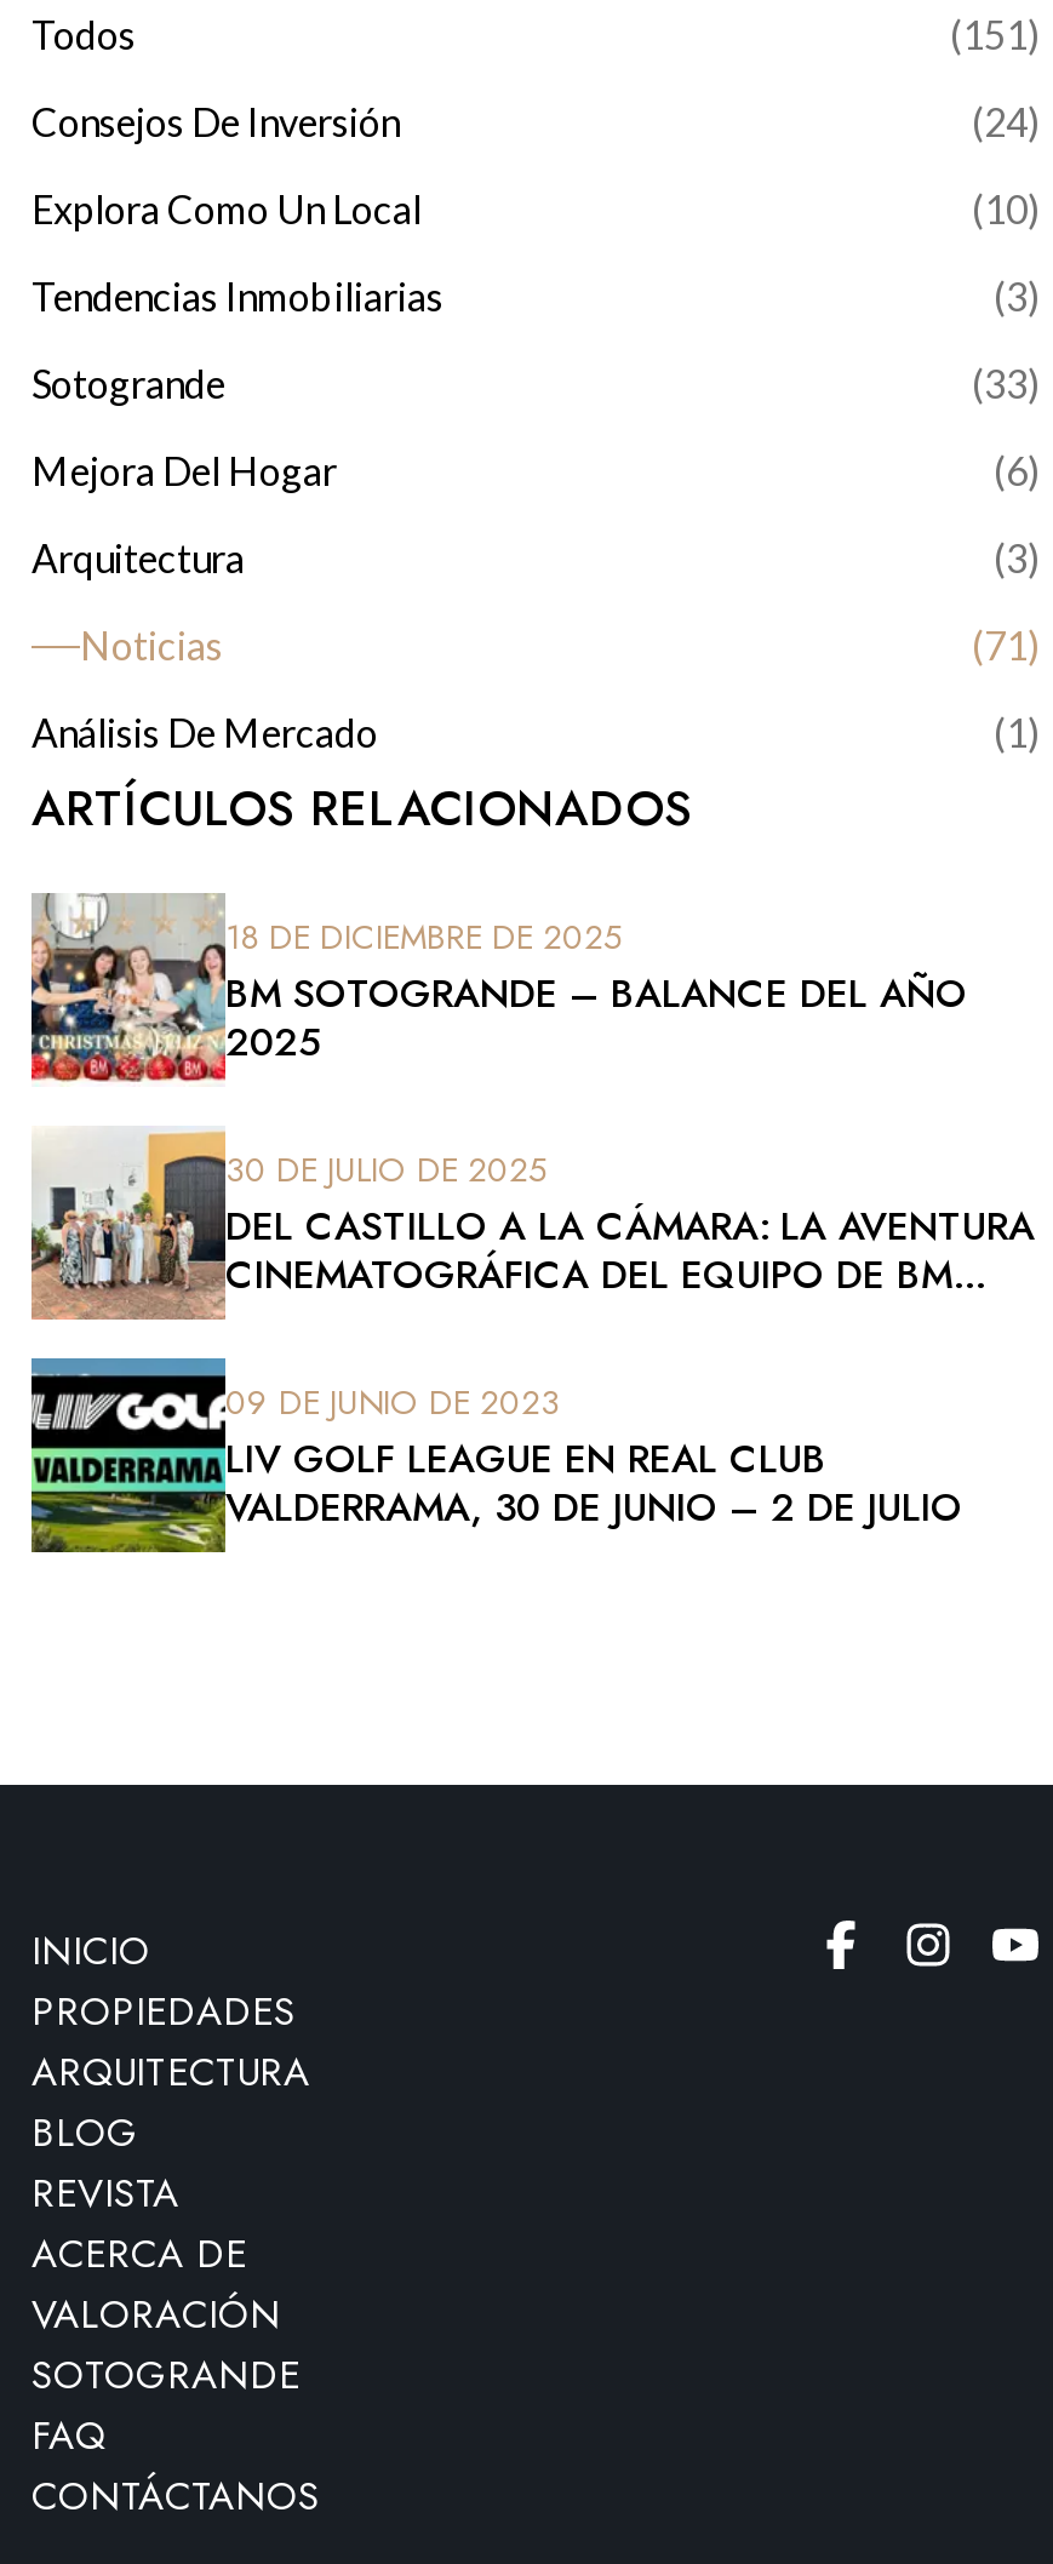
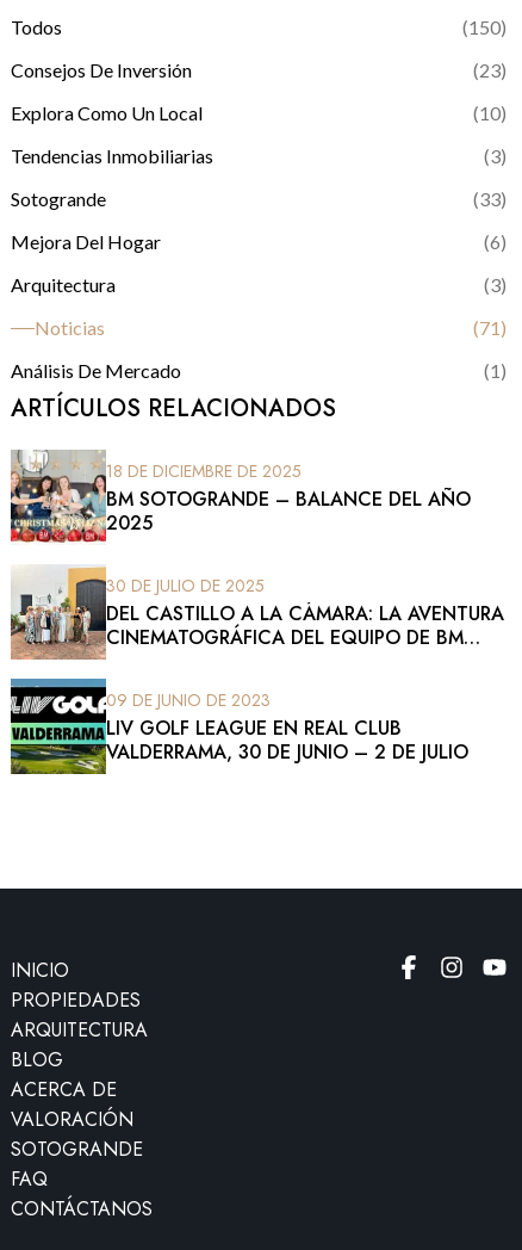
[950,11,1040,57] (151) -> [462,16,507,38] (150)
[972,98,1040,144] (24) -> [473,58,507,81] (23)
[32,2165,179,2221] REVISTA -> none

